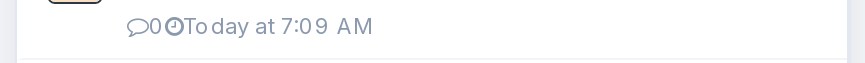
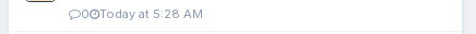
[149,12,373,40] 0 Today at 7:09 AM -> [81,6,203,21] 0 Today at 5:28 AM

